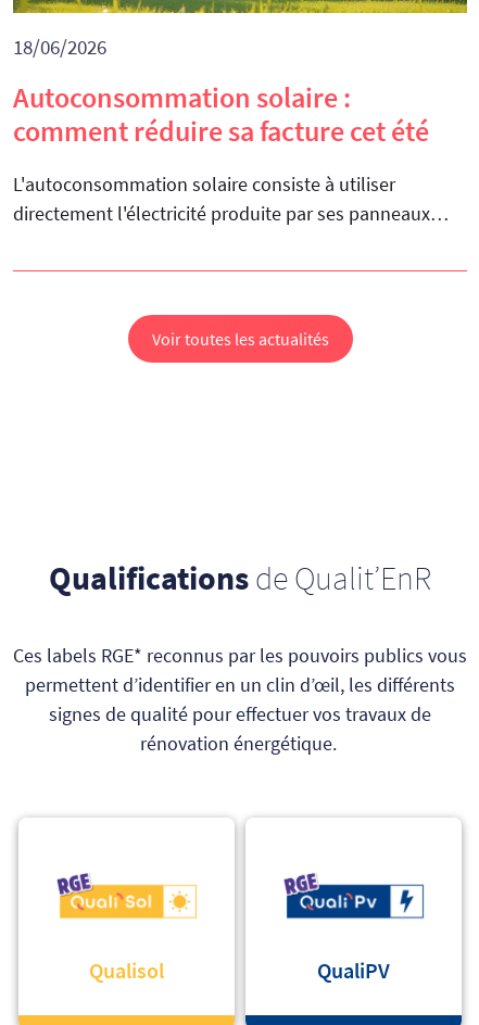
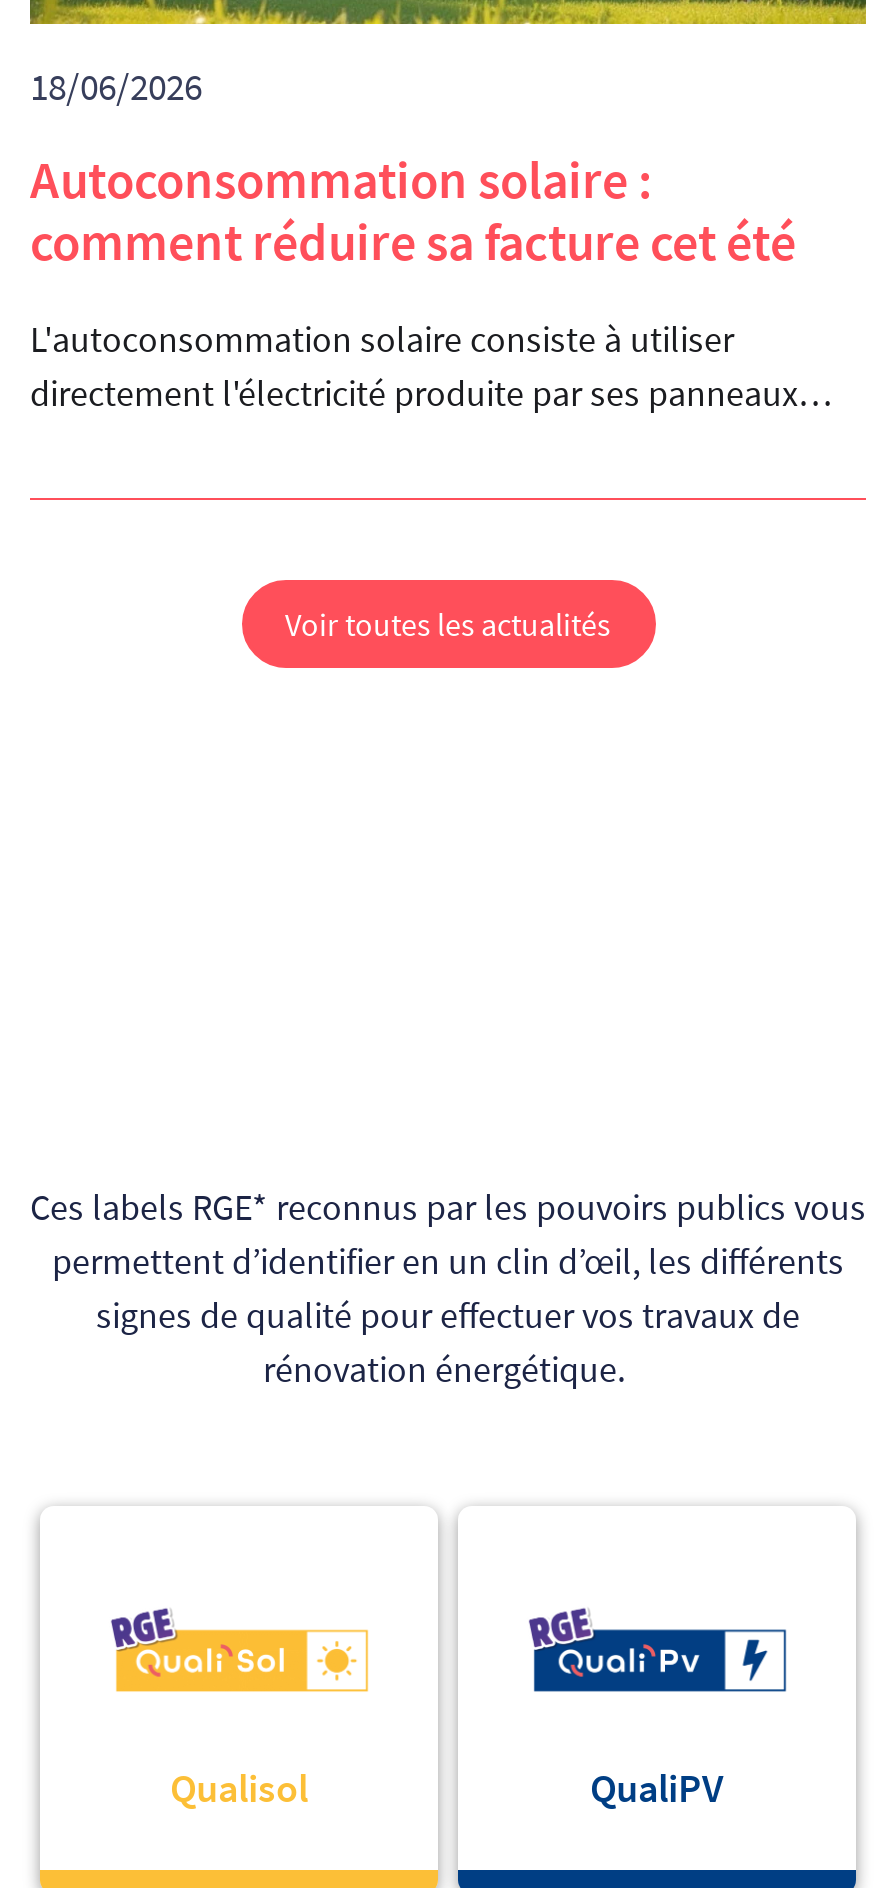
[49,557,431,598] Qualifications de Qualit’EnR -> none

